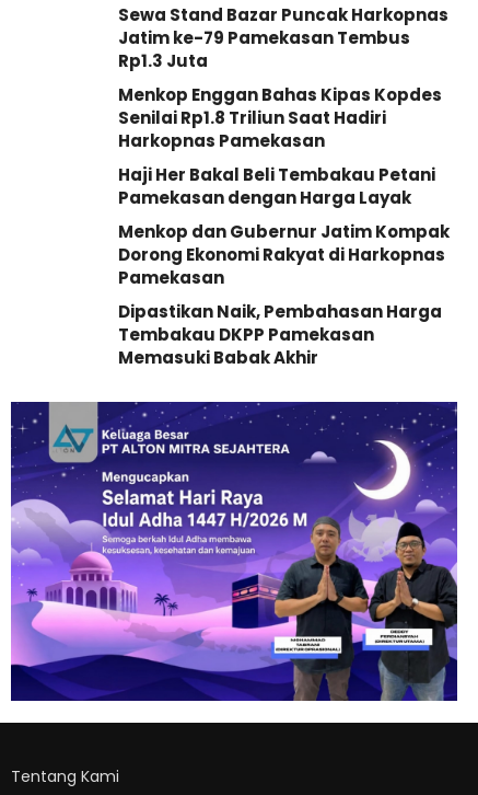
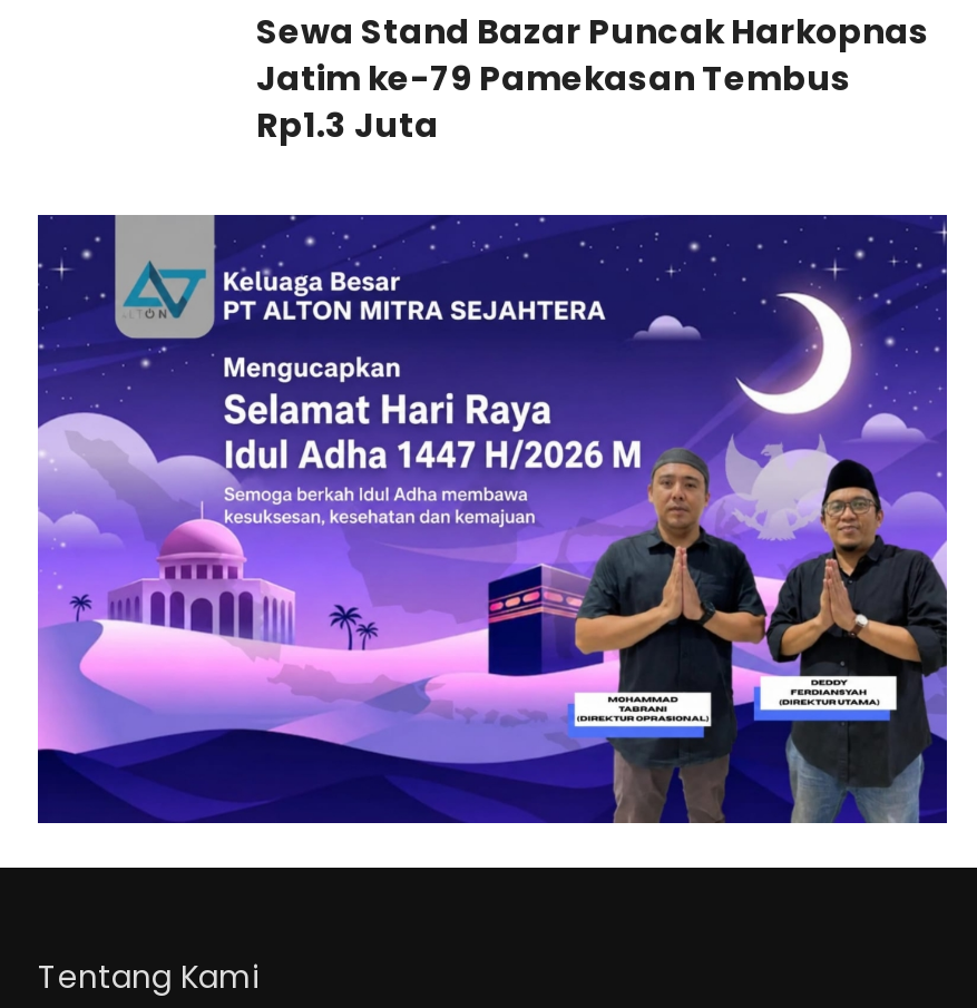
[118,83,450,369] Menkop Enggan Bahas Kipas Kopdes | Senilai Rp1.8 Triliun Saat Hadiri | Harkopnas Pamekasan | Haji Her Bakal Beli Tembakau Petani | Pamekasan dengan Harga Layak | Menkop dan Gubernur Jatim Kompak | Dorong Ekonomi Rakyat di Harkopnas | Pamekasan | Dipastikan Naik, Pembahasan Harga | Tembakau DKPP Pamekasan | Memasuki Babak Akhir -> none

